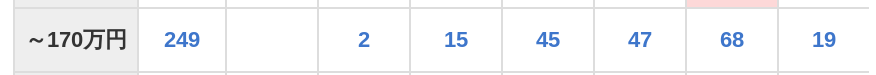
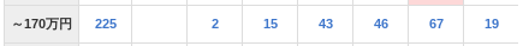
[25,27,200,51] ～170万円 249 -> [11,16,116,30] ～170万円 225
[536,27,560,51] 45 -> [318,16,332,30] 43
[628,27,652,51] 47 -> [373,16,388,30] 46
[720,27,744,51] 68 -> [429,16,443,30] 67

